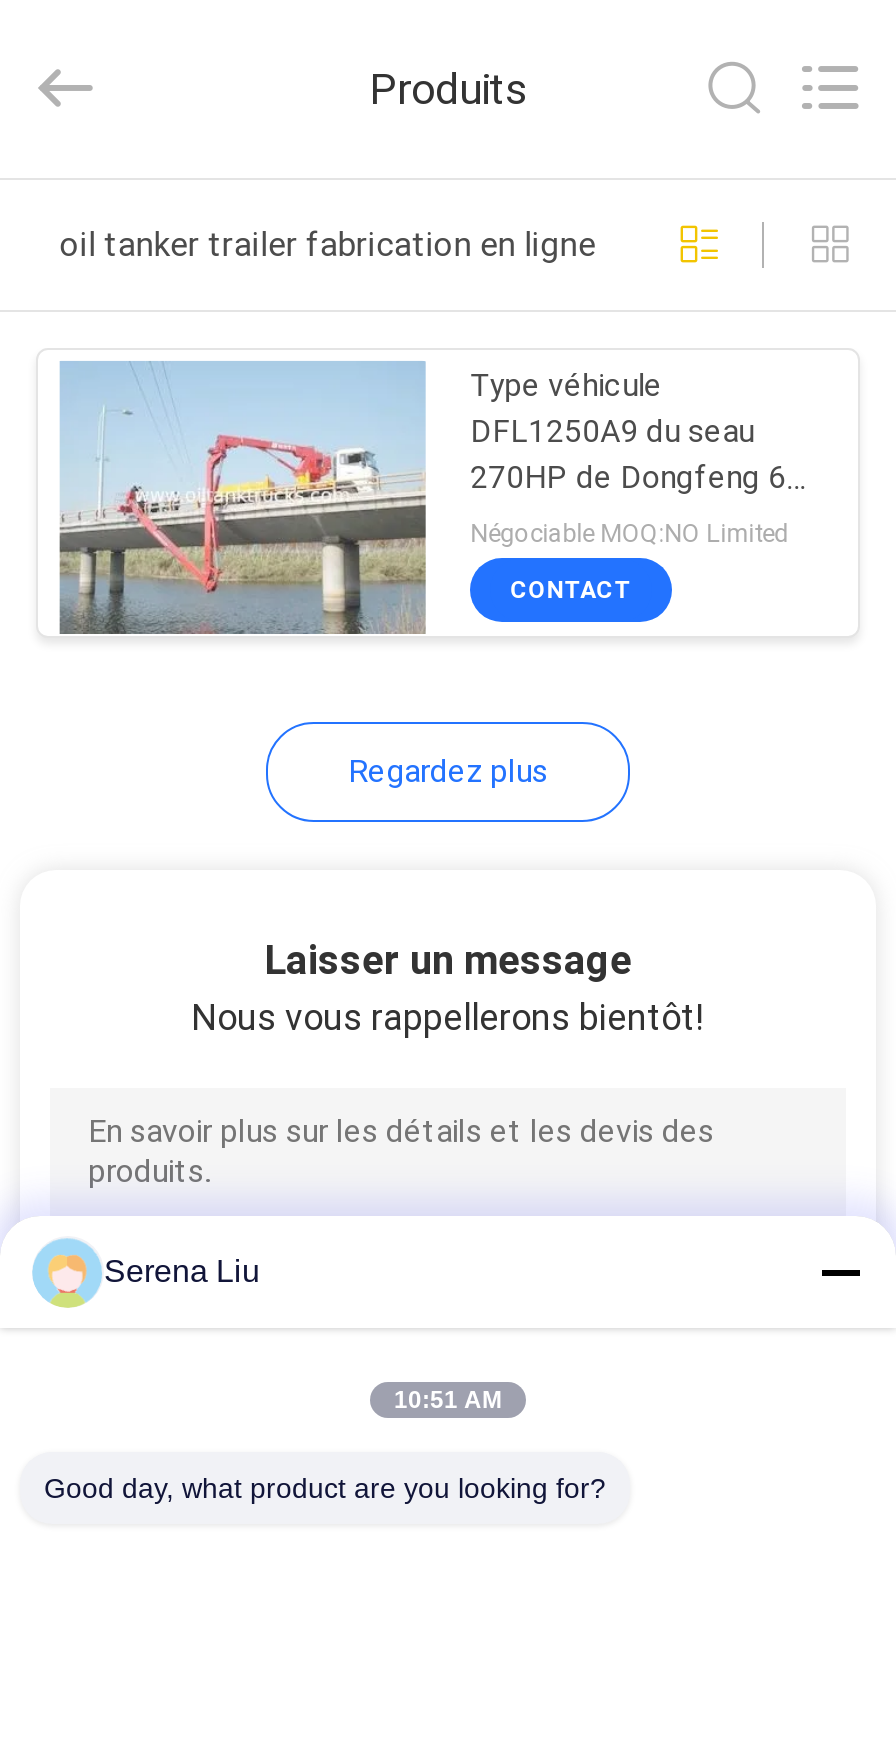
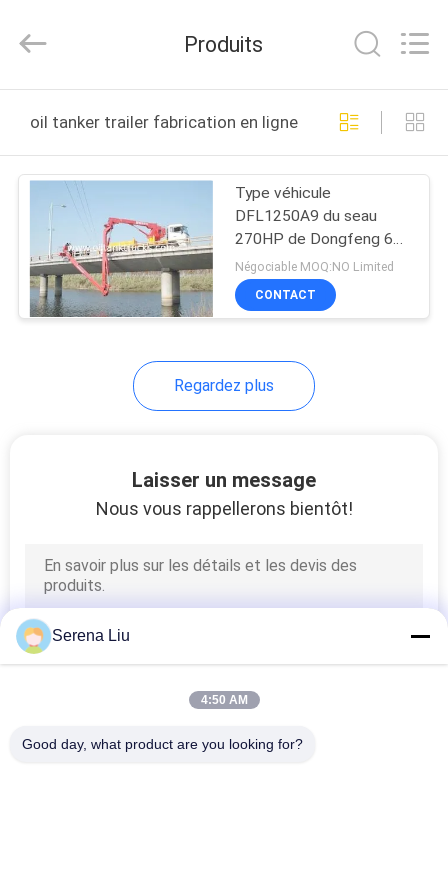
[394,1386,502,1414] 10:51 AM -> [200,693,247,707] 4:50 AM

